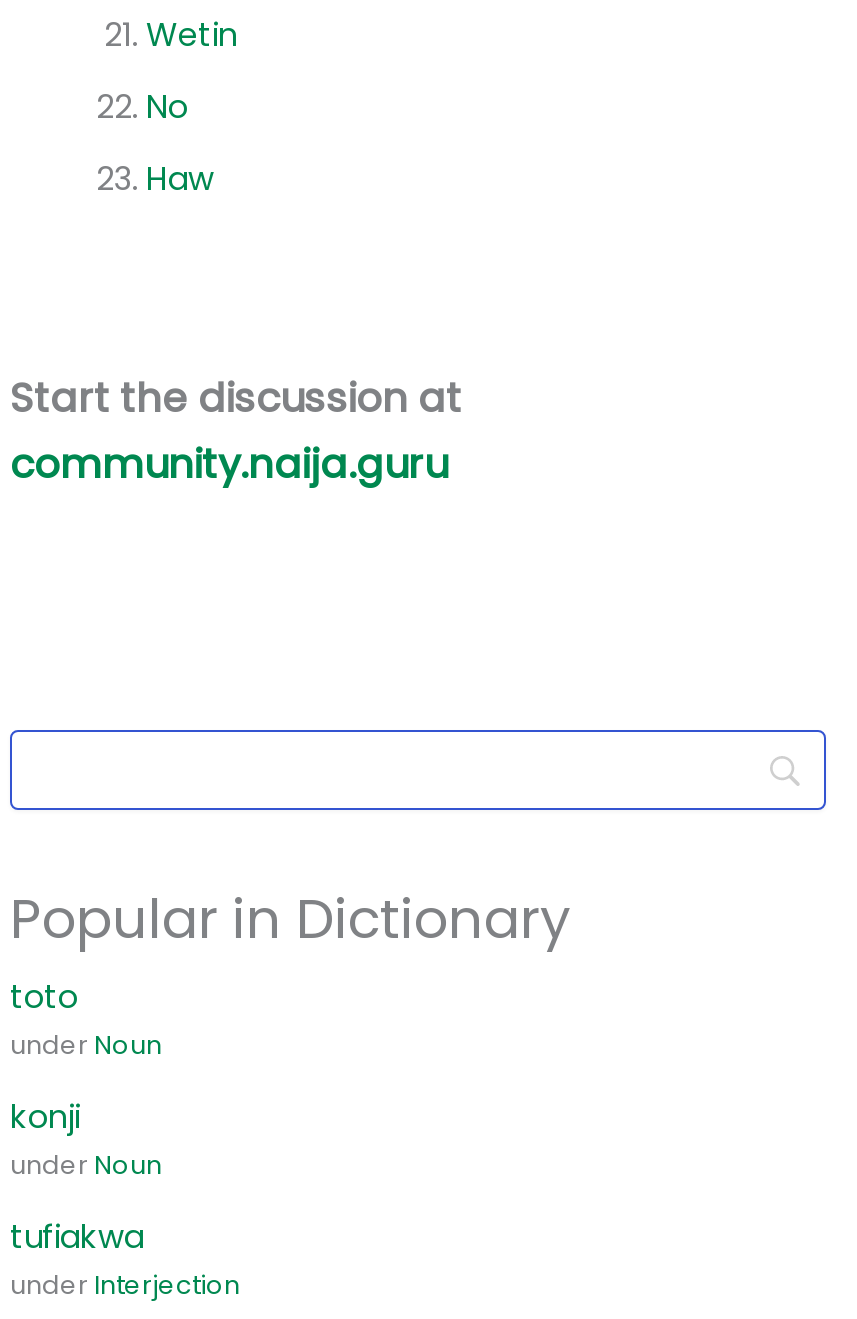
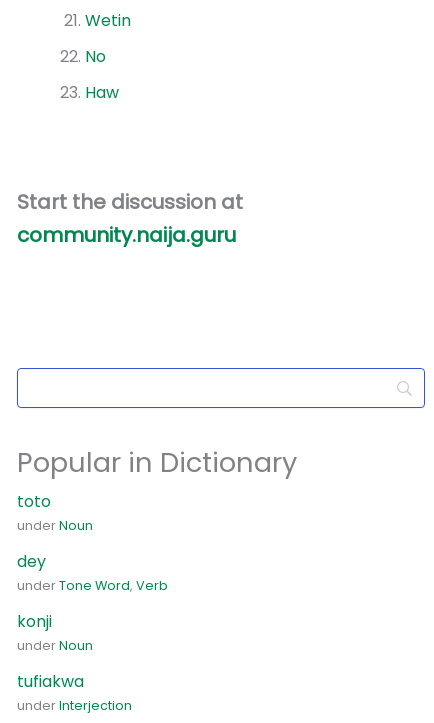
none -> [17,550,168,594] dey | under Tone Word, Verb

